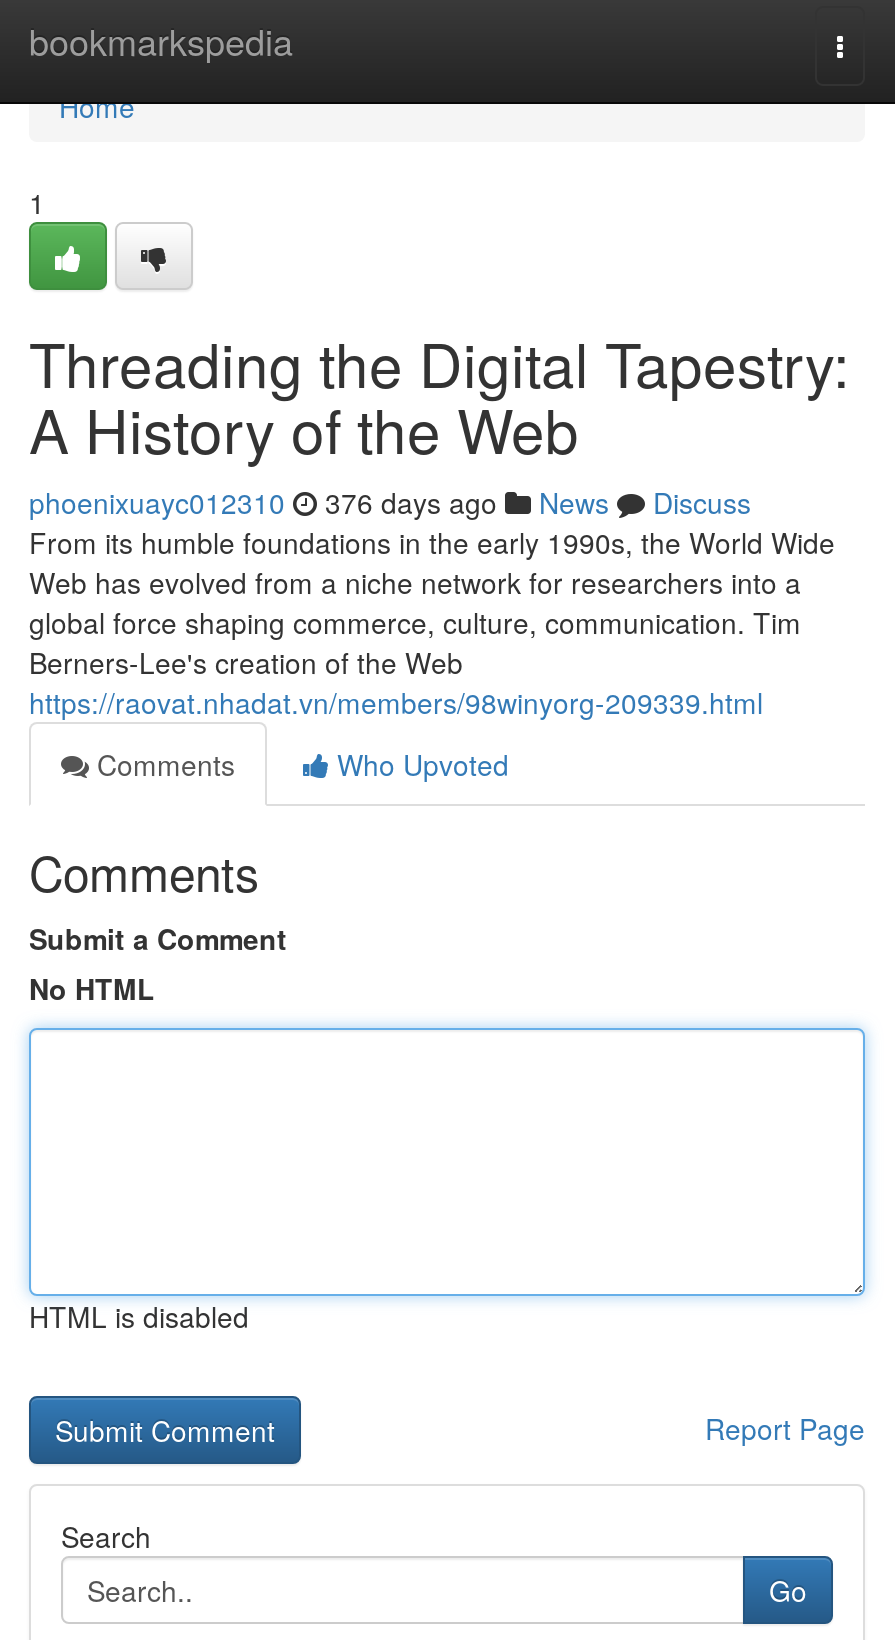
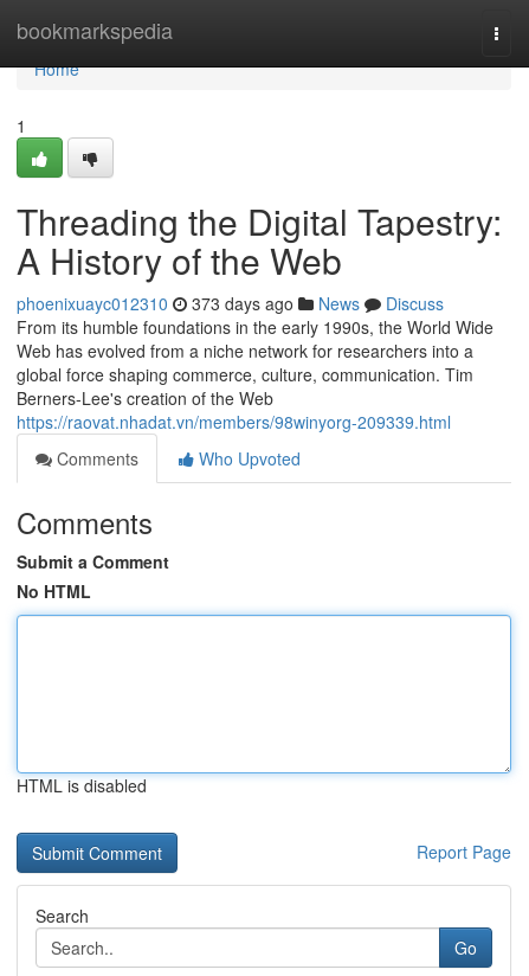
[29,482,751,522] phoenixuayc012310 376 days ago News Discuss -> [17,291,444,315] phoenixuayc012310 373 days ago News Discuss

